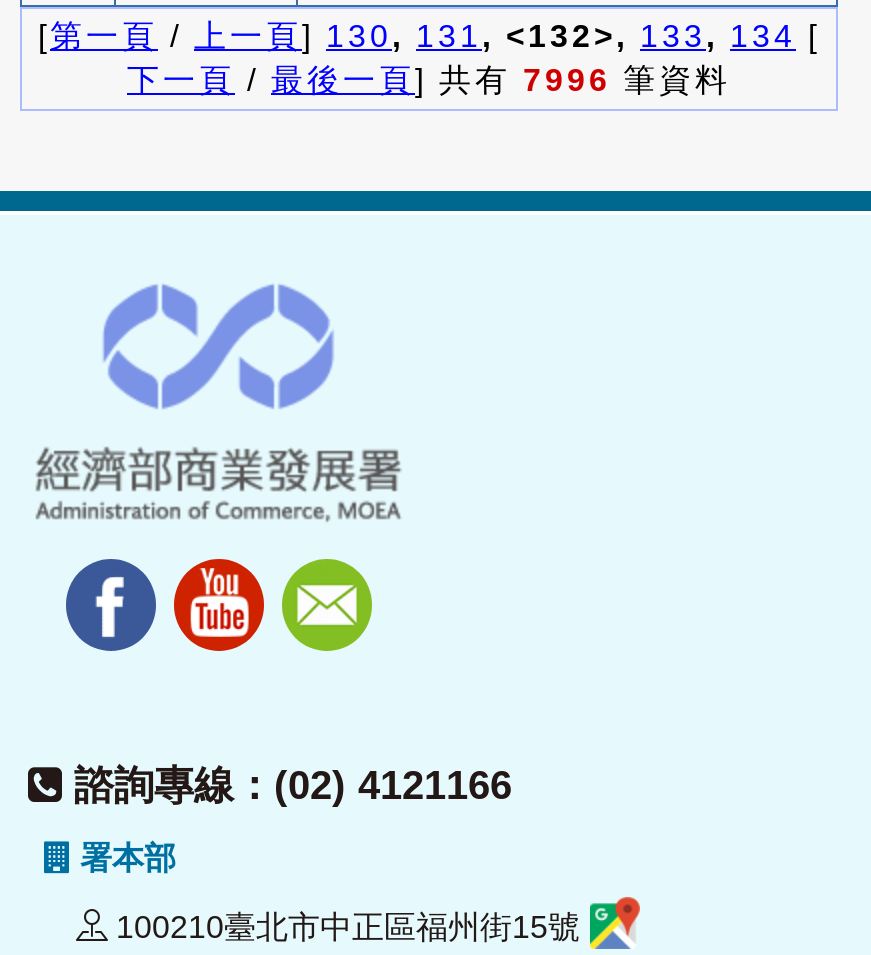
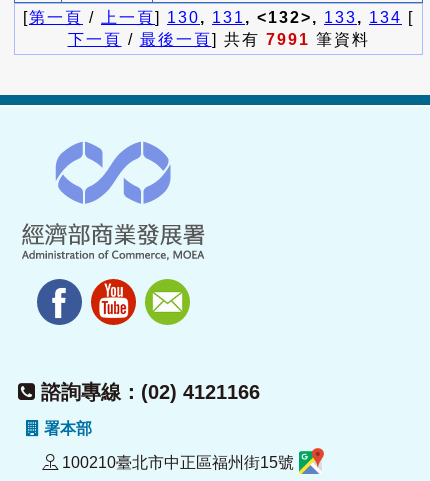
[127,63,731,97] 下一頁/最後一頁] 共有7996筆資料 -> [67,31,369,48] 下一頁/最後一頁] 共有7991筆資料

